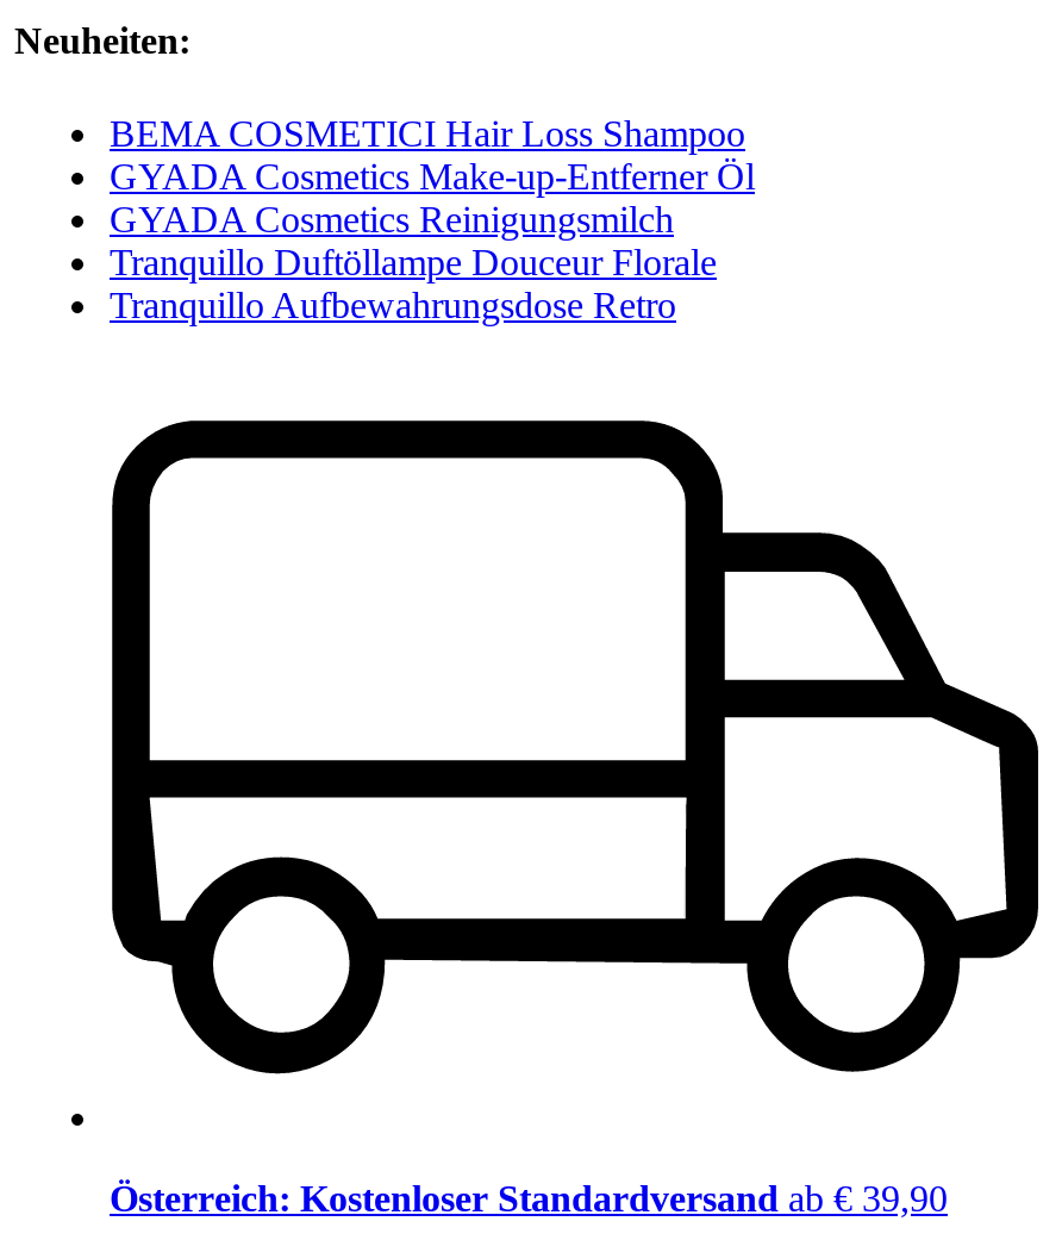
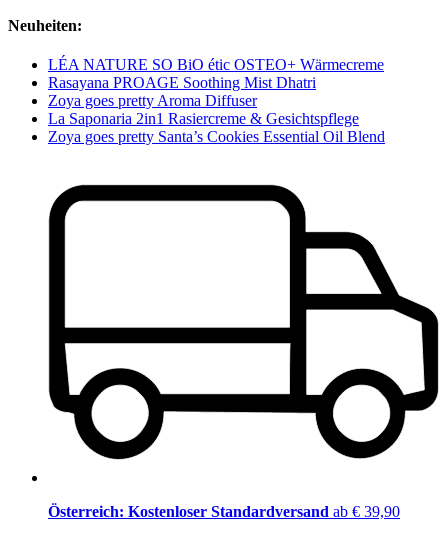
[110,113,755,325] BEMA COSMETICI Hair Loss Shampoo | GYADA Cosmetics Make-up-Entferner Öl | GYADA Cosmetics Reinigungsmilch | Tranquillo Duftöllampe Douceur Florale | Tranquillo Aufbewahrungsdose Retro -> [48,56,385,145] LÉA NATURE SO BiO étic OSTEO+ Wärmecreme | Rasayana PROAGE Soothing Mist Dhatri | Zoya goes pretty Aroma Diffuser | La Saponaria 2in1 Rasiercreme & Gesichtspflege | Zoya goes pretty Santa’s Cookies Essential Oil Blend

